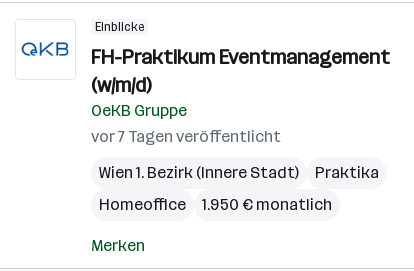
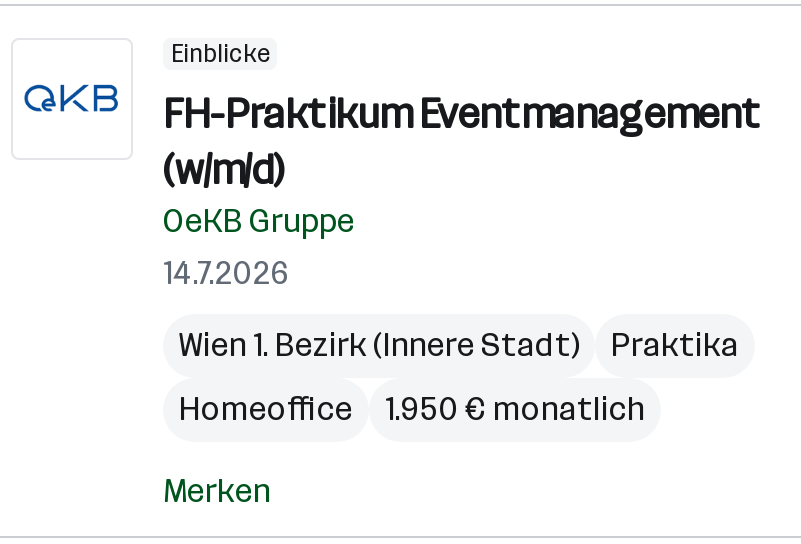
[91,127,281,146] vor 7 Tagen veröffentlicht -> [163,254,289,292] 14.7.2026

